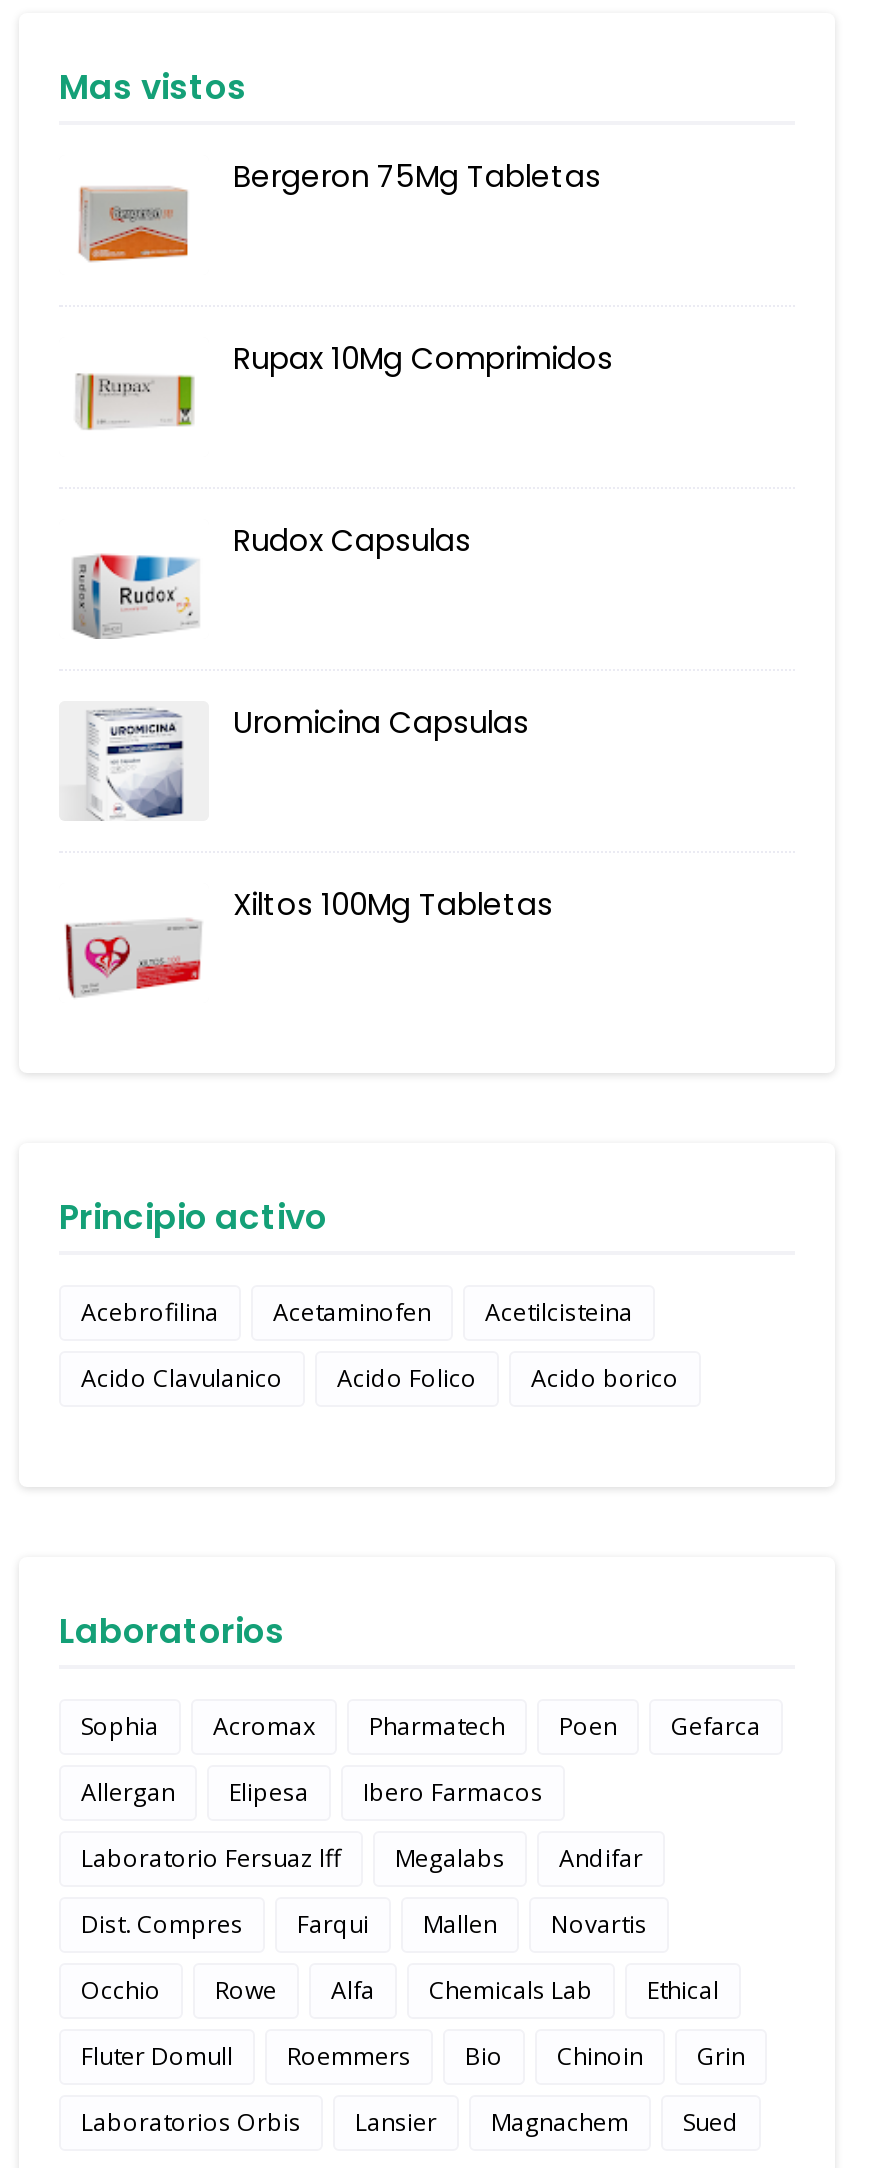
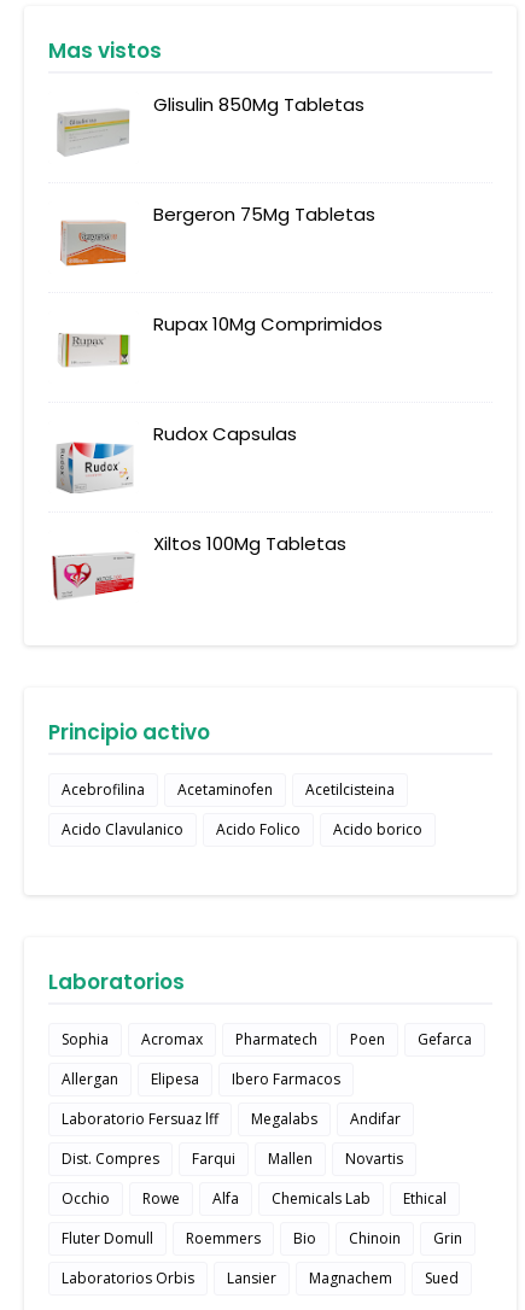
none -> [57,91,364,157] [image] | Glisulin 850Mg Tabletas
moved [77,154,613,560] -> [59,201,383,446]: [image] | Bergeron 75Mg Tabletas | Rupax 10Mg Comprimidos | Rudox Capsulas
moved [73,551,197,641] -> [57,440,132,495]: [image]
[61,700,529,821] [image] | Uromicina Capsulas -> none

